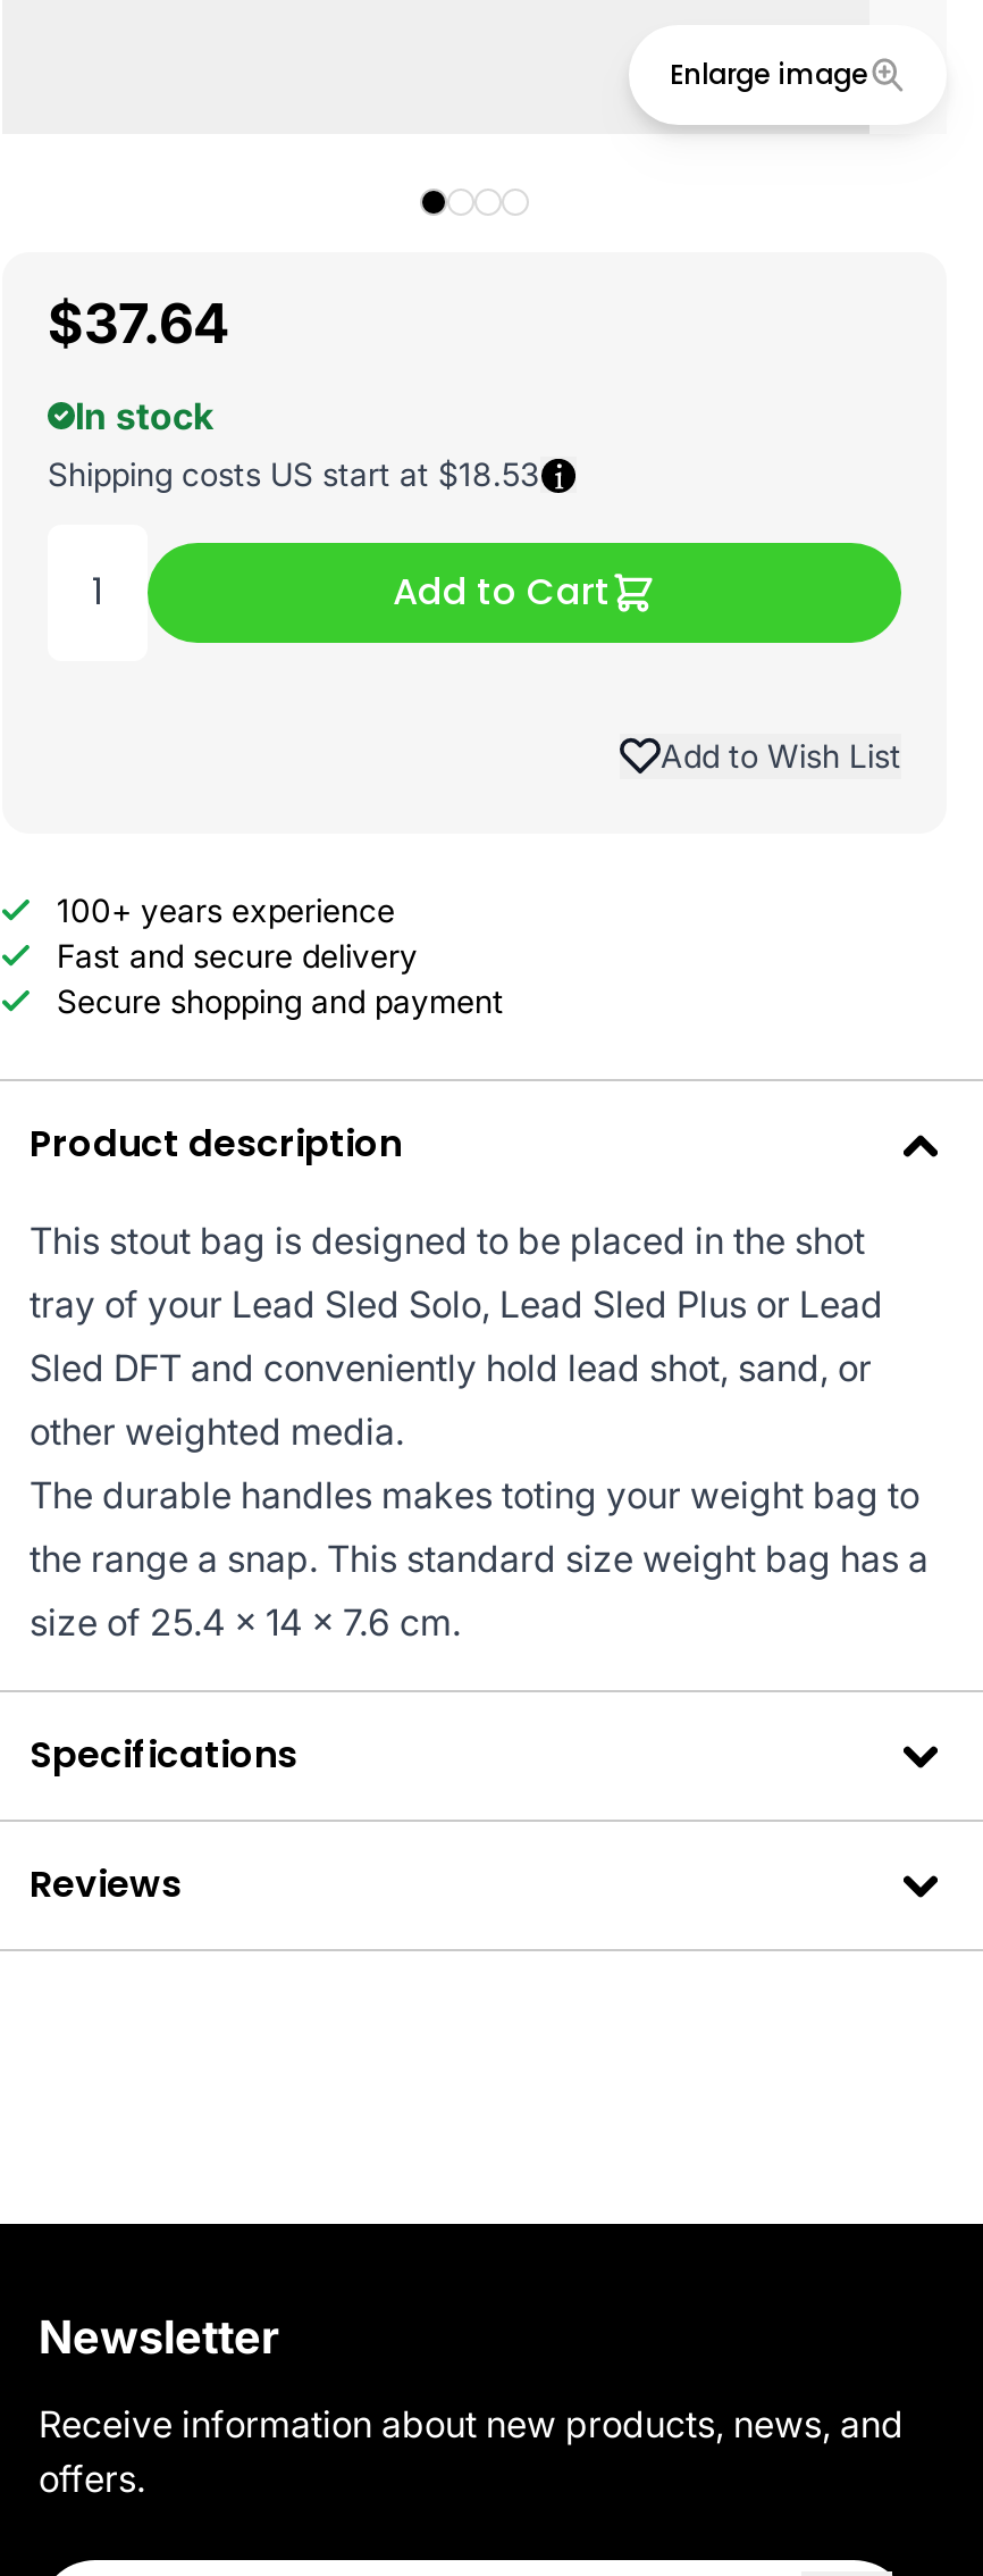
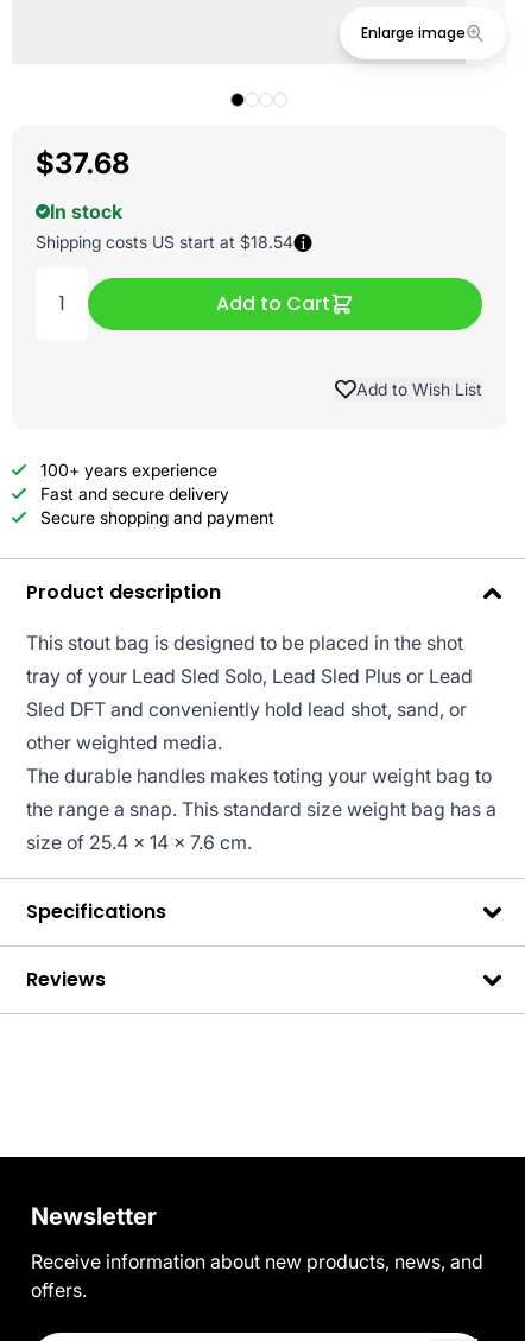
[48,291,229,357] $37.64 -> [36,146,129,181] $37.68
[48,454,540,493] Shipping costs US start at $18.53 -> [36,232,293,252] Shipping costs US start at $18.54

